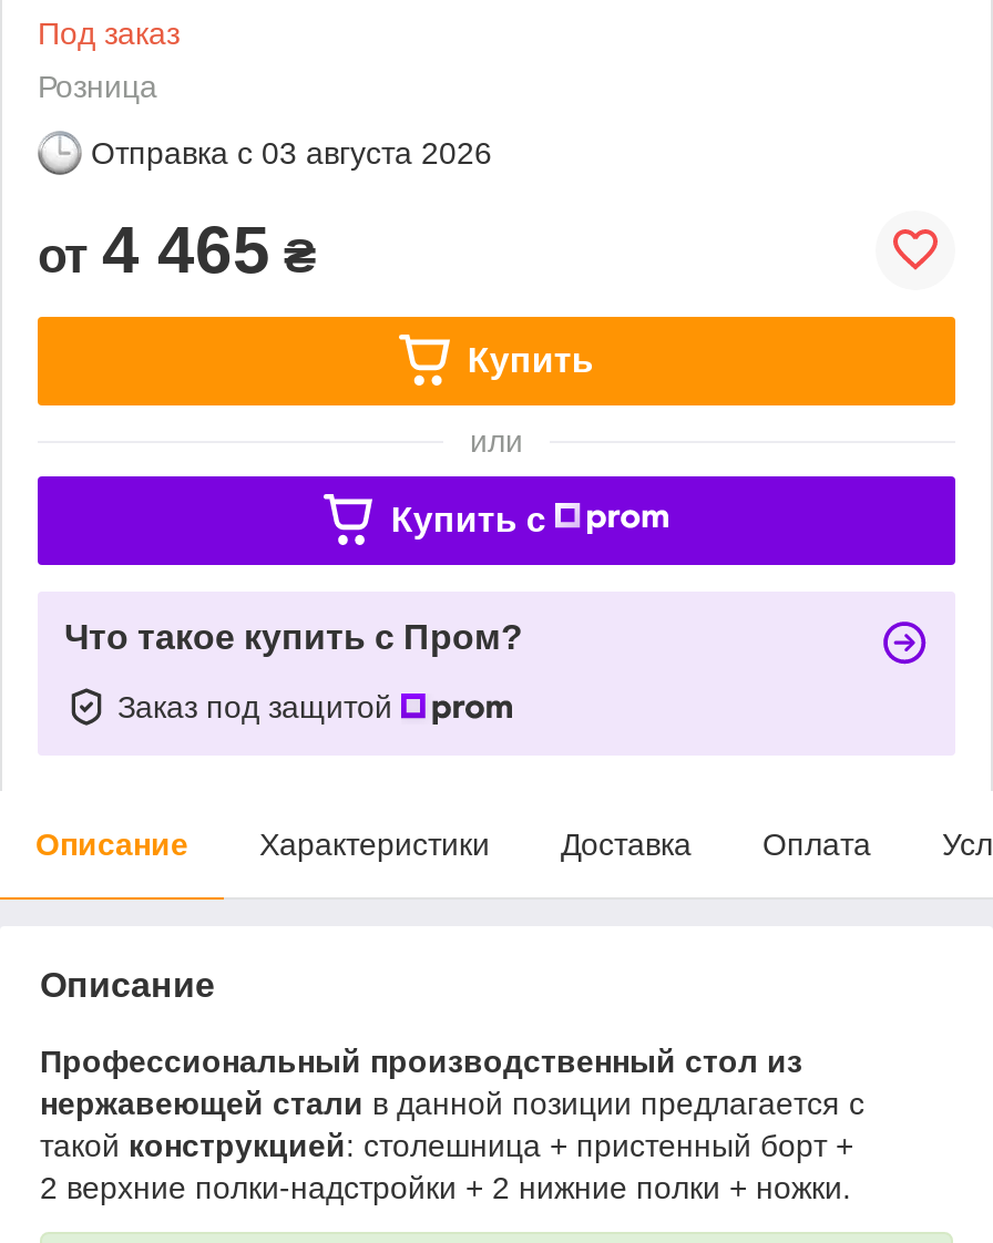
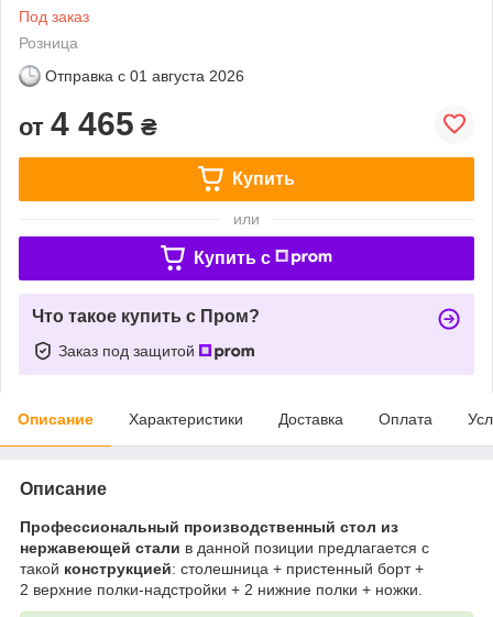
[91,135,492,170] Отправка с 03 августа 2026 -> [45,67,244,84] Отправка с 01 августа 2026

